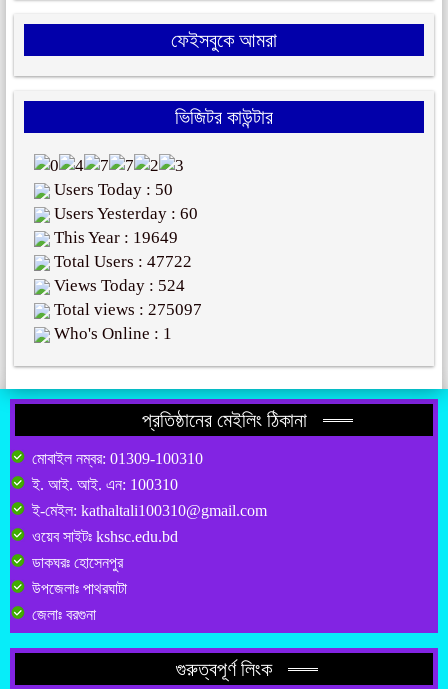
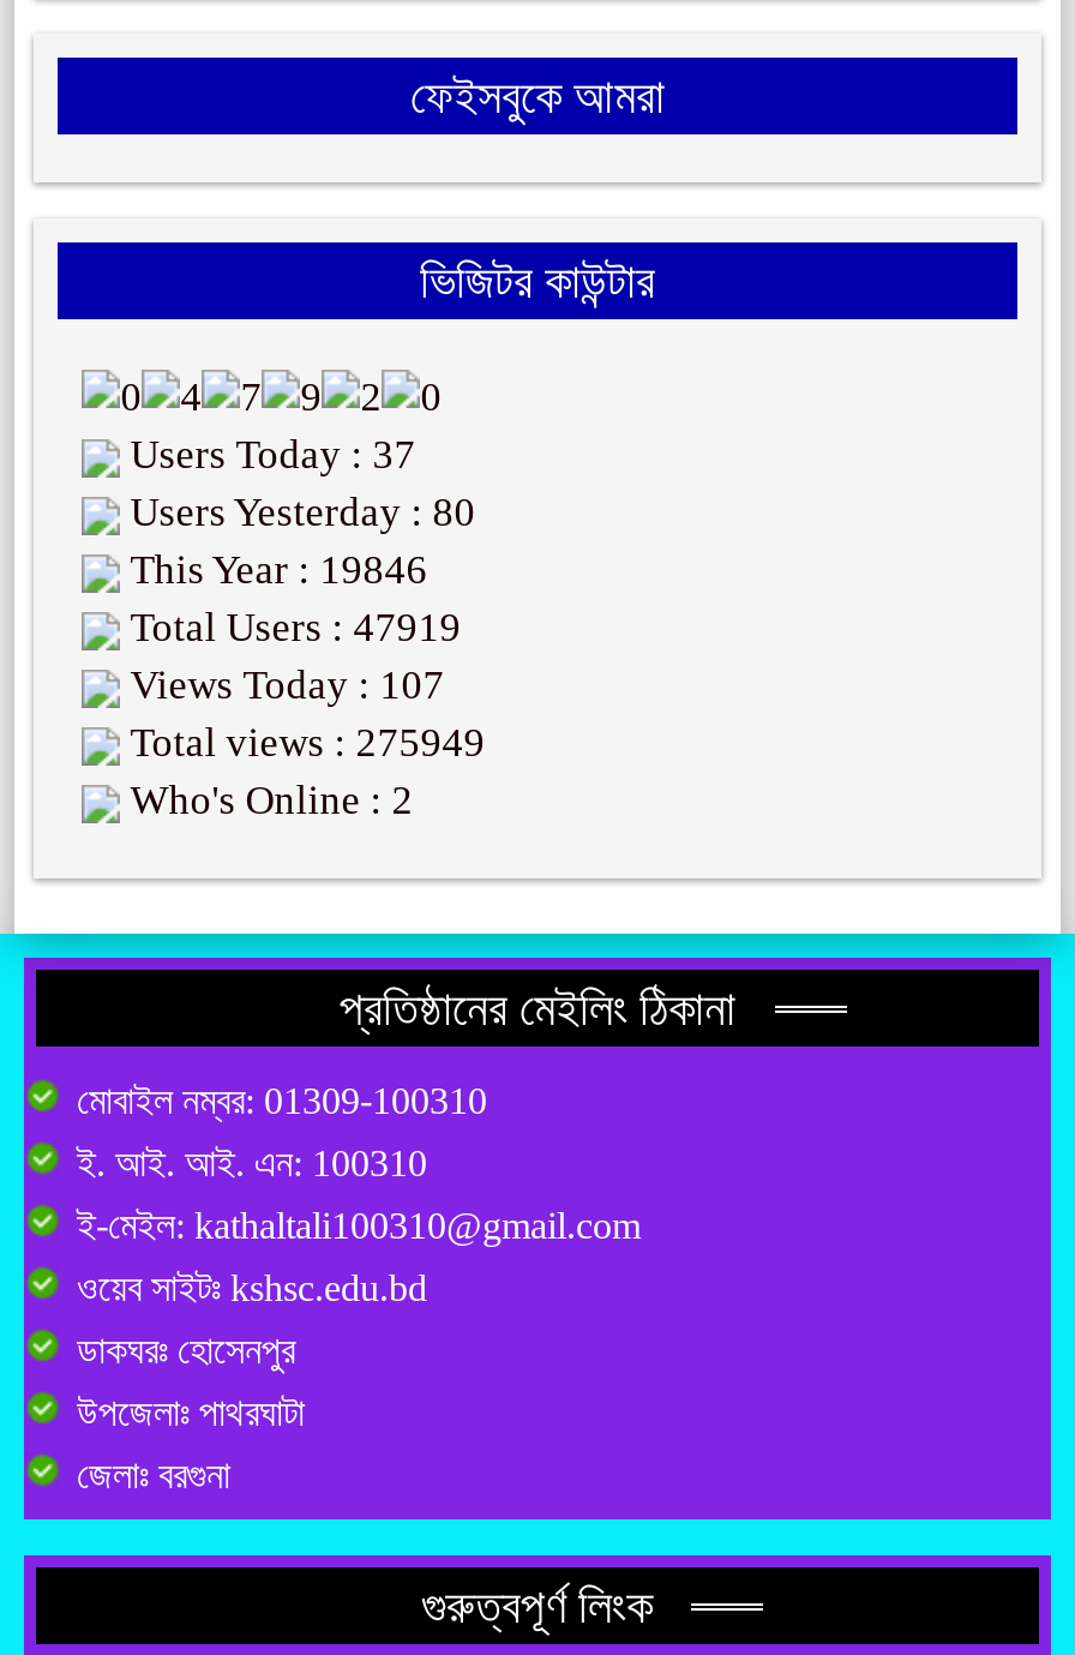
[50,180,173,199] Users Today : 50 -> [121,433,416,478] Users Today : 37
[50,204,198,223] Users Yesterday : 60 -> [121,490,476,536] Users Yesterday : 80
[50,228,178,247] This Year : 19649 -> [121,548,428,593] This Year : 19846
[50,252,192,271] Total Users : 47722 -> [121,605,461,651] Total Users : 47919
[50,276,185,295] Views Today : 524 -> [121,663,445,709] Views Today : 107
[50,300,202,319] Total views : 275097 -> [121,721,485,766] Total views : 275949
[50,324,172,343] Who's Online : 1 -> [121,778,413,824] Who's Online : 2

